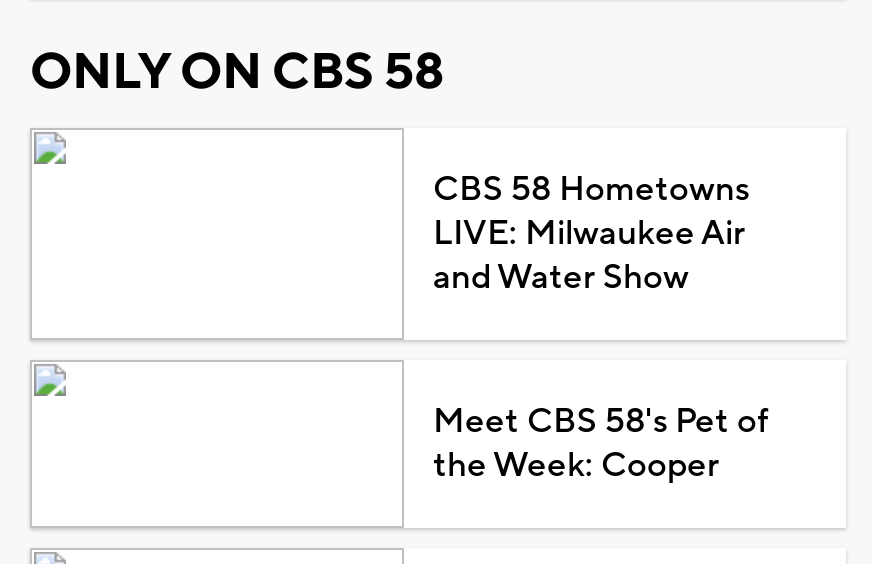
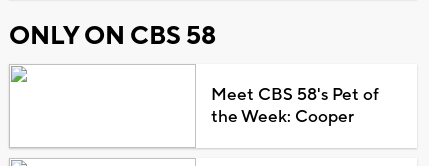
[433,168,749,300] CBS 58 Hometowns | LIVE: Milwaukee Air | and Water Show -> none

